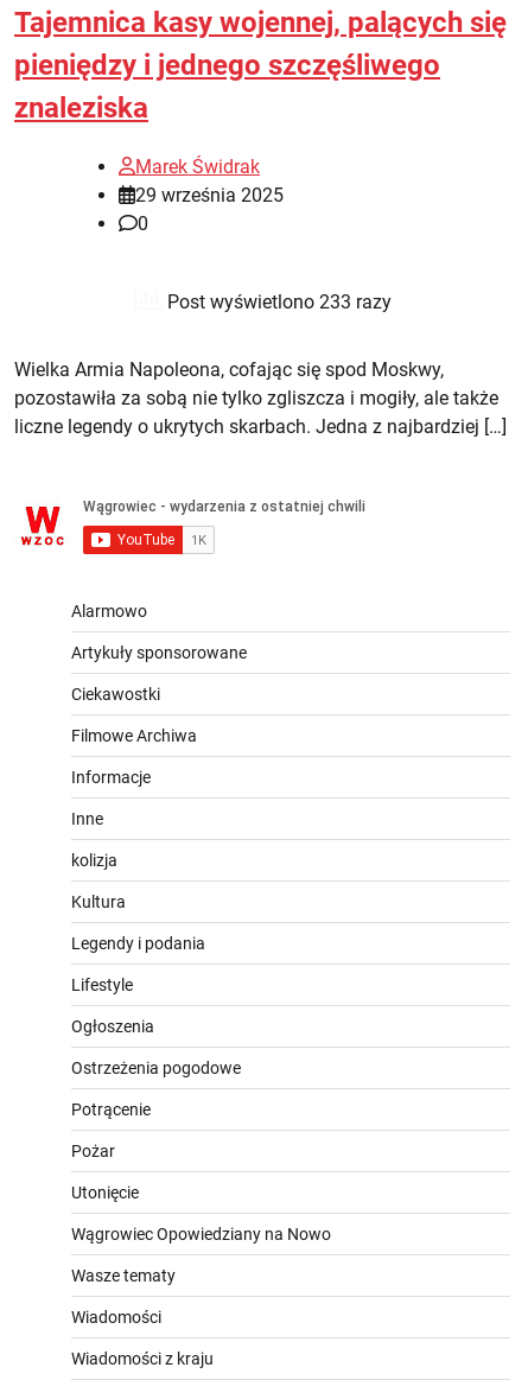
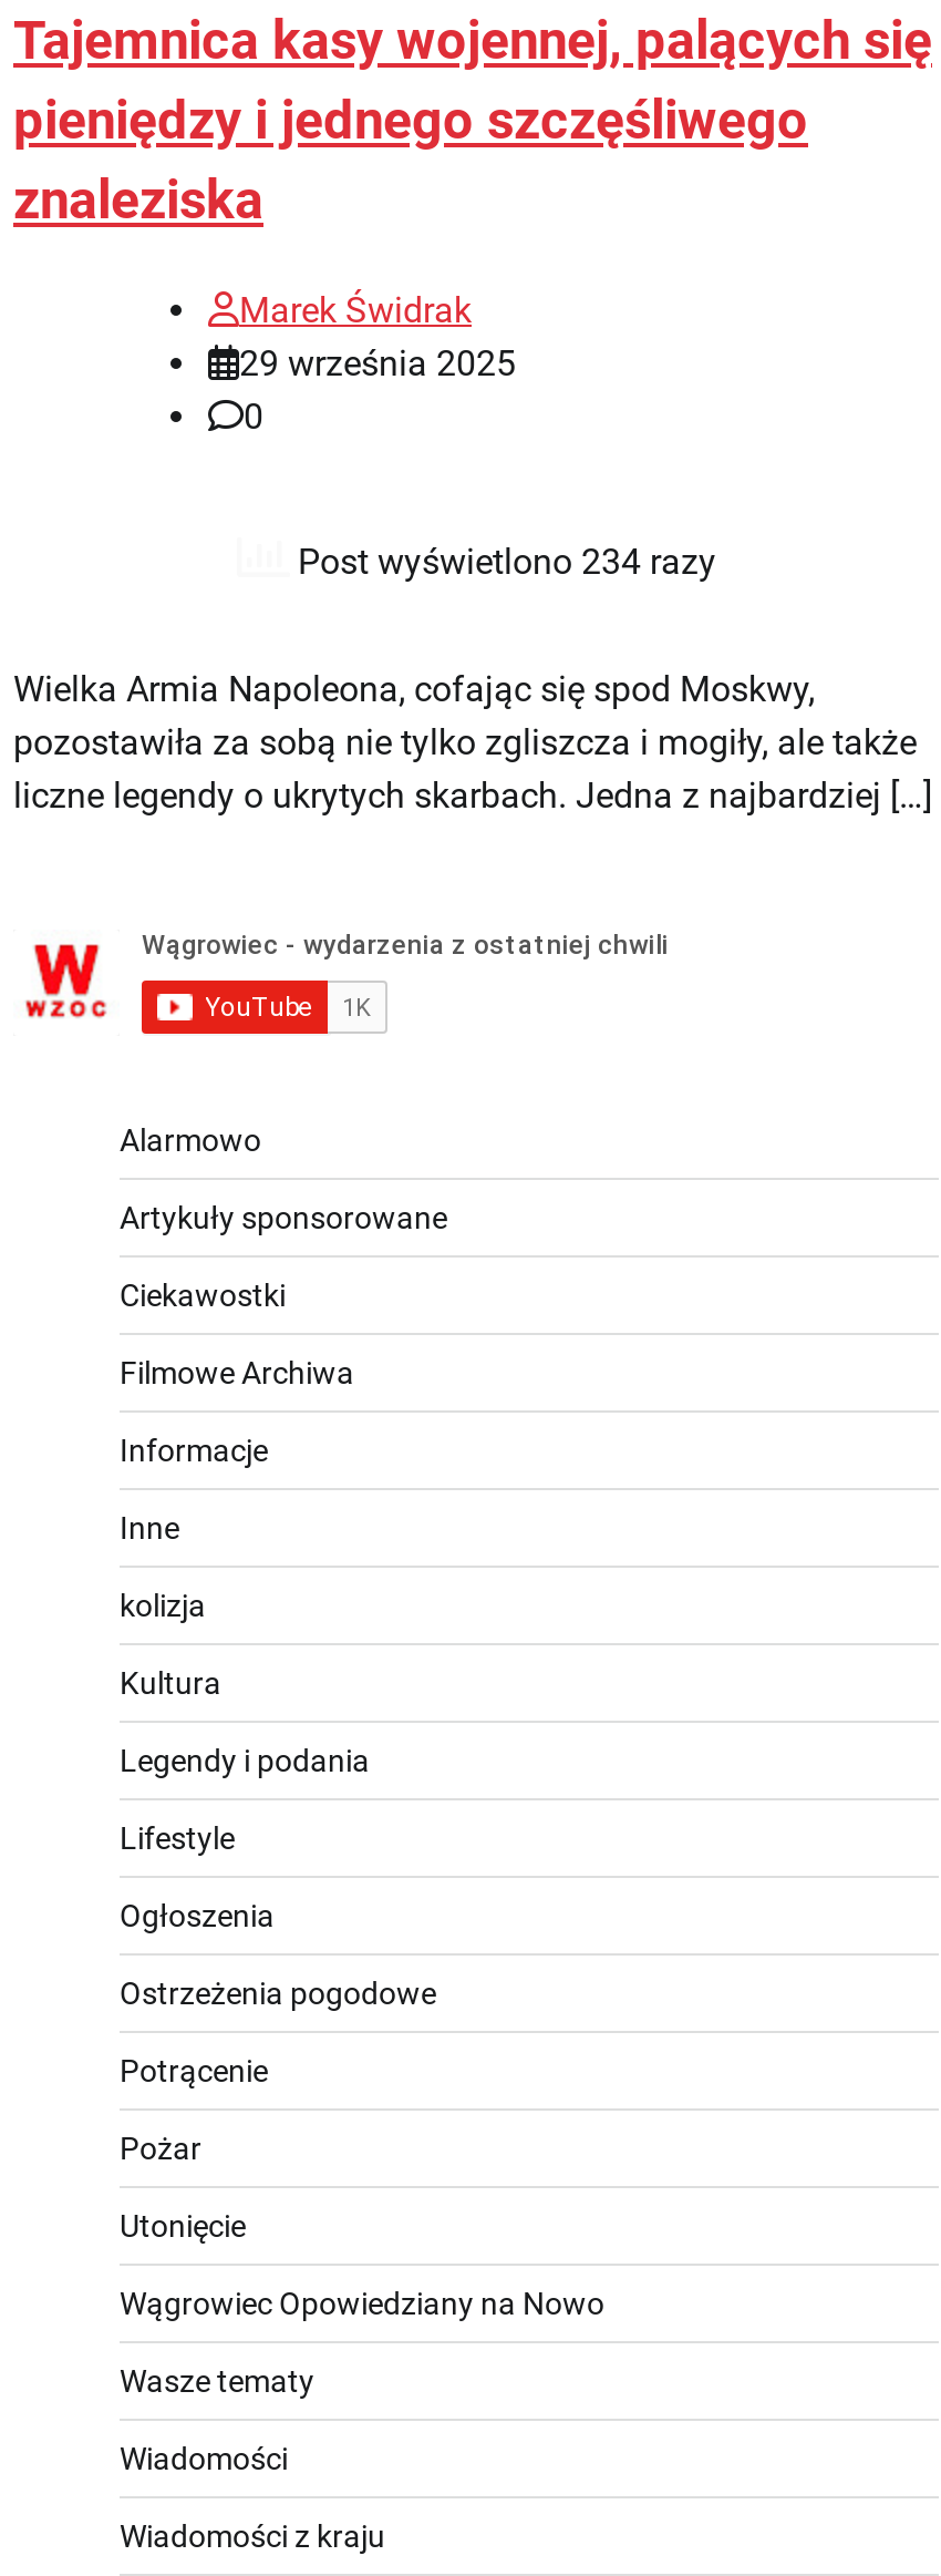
[162,290,391,313] Post wyświetlono 233 razy -> [289,541,716,583] Post wyświetlono 234 razy

